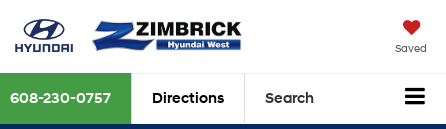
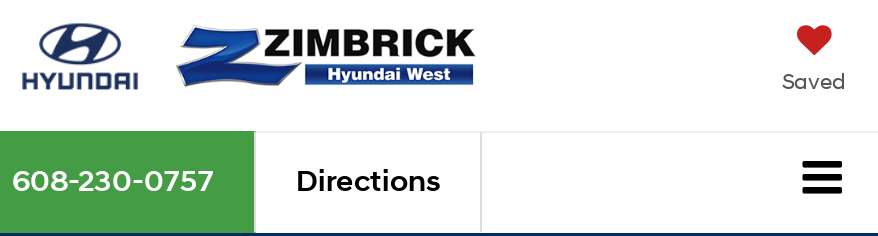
[265,89,314,108] Search -> none

